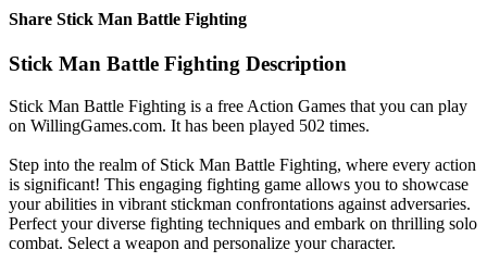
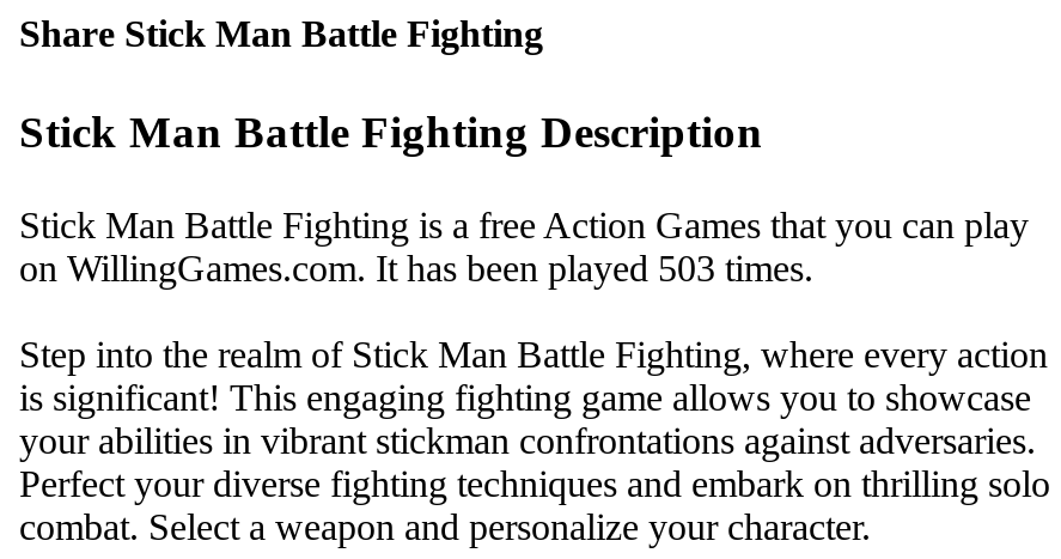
[9,116,370,135] on WillingGames.com. It has been played 502 times. -> [19,248,813,288] on WillingGames.com. It has been played 503 times.

